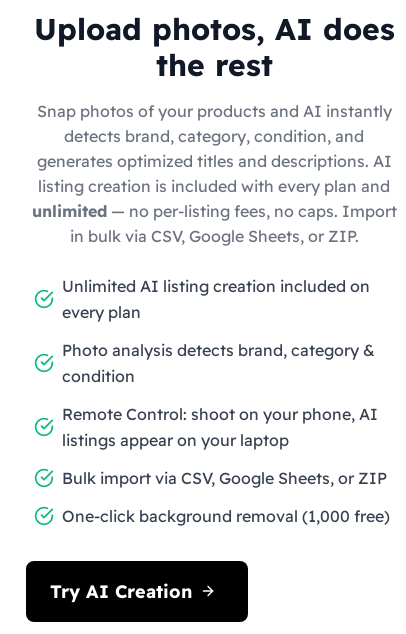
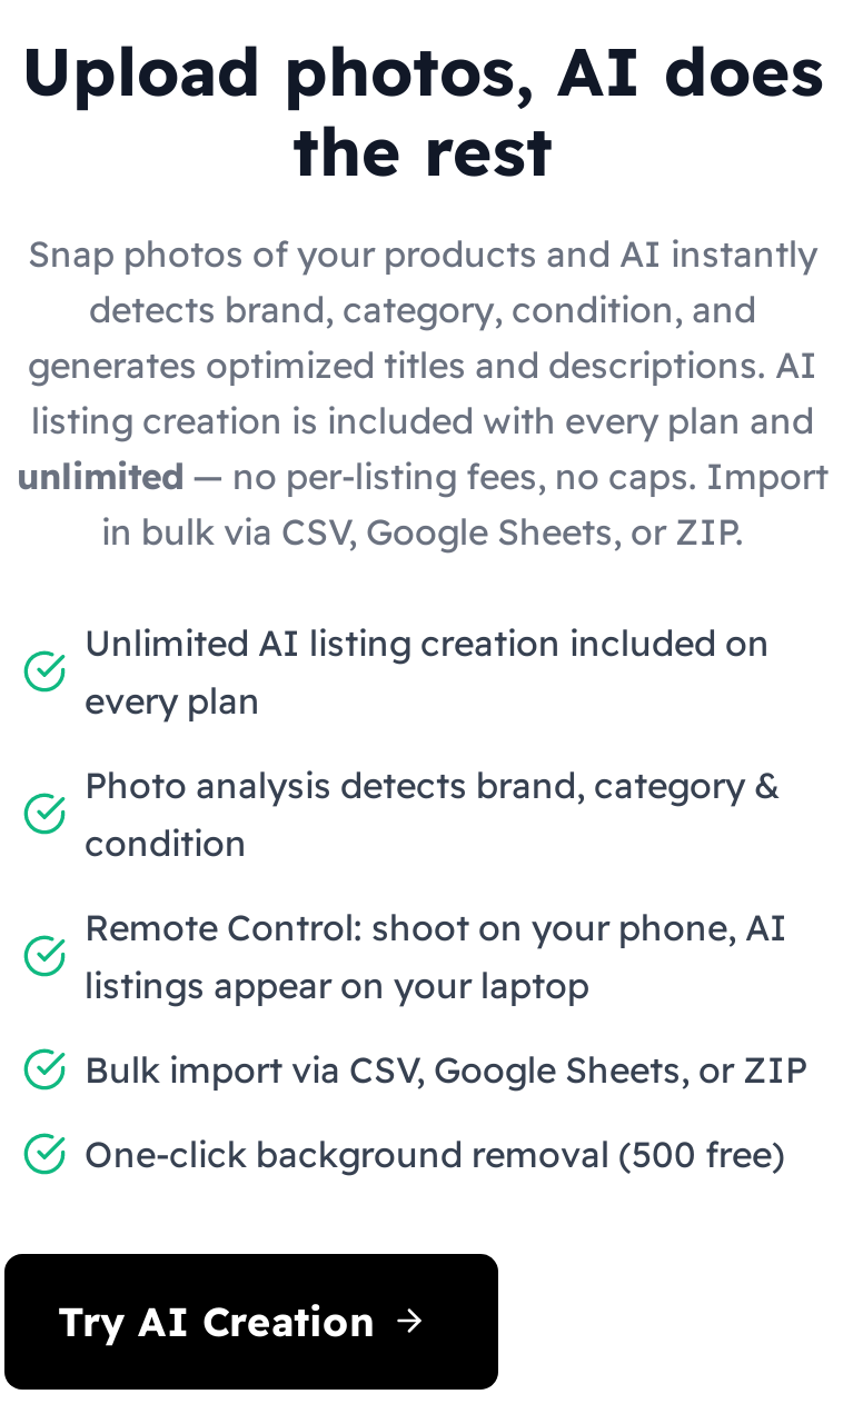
[62,506,390,526] One-click background removal (1,000 free) -> [85,1131,785,1176] One-click background removal (500 free)

